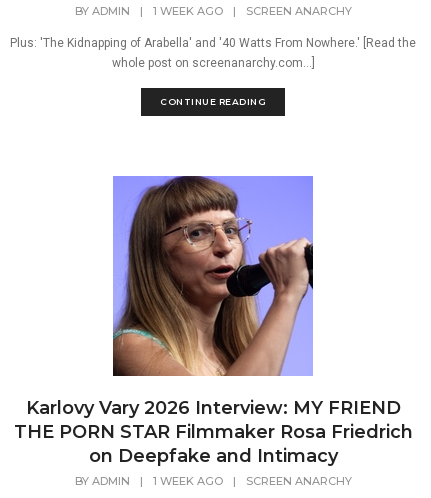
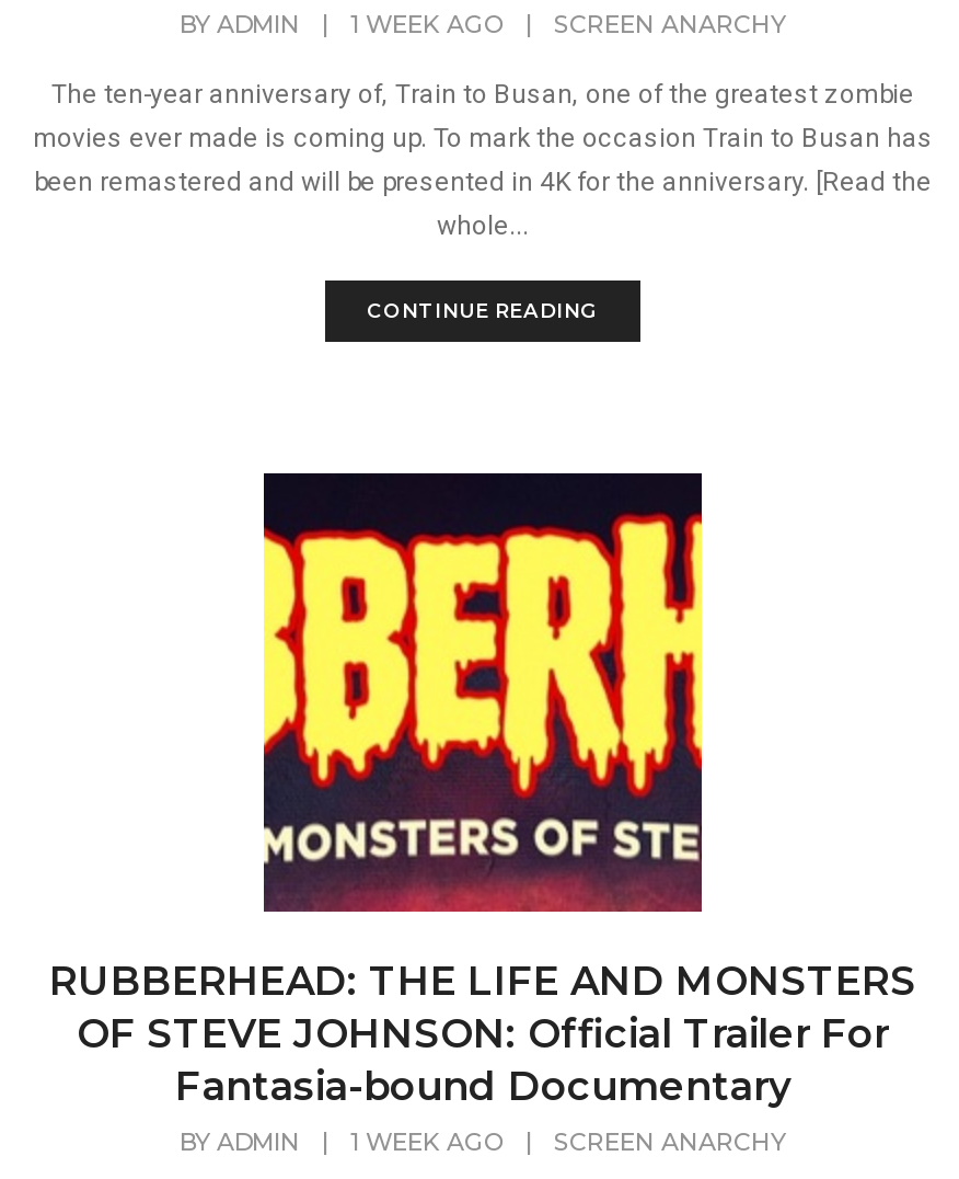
[10,36,416,70] Plus: 'The Kidnapping of Arabella' and '40 Watts From Nowhere.' [Read the | whole post on screenanarchy.com...] -> [33,79,933,241] The ten-year anniversary of, Train to Busan, one of the greatest zombie | movies ever made is coming up. To mark the occasion Train to Busan has | been remastered and will be presented in 4K for the anniversary. [Read the | whole...
[13,175,412,467] [image] | Karlovy Vary 2026 Interview: MY FRIEND | THE PORN STAR Filmmaker Rosa Friedrich | on Deepfake and Intimacy -> [49,471,916,1111] [image] | RUBBERHEAD: THE LIFE AND MONSTERS | OF STEVE JOHNSON: Official Trailer For | Fantasia-bound Documentary

